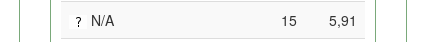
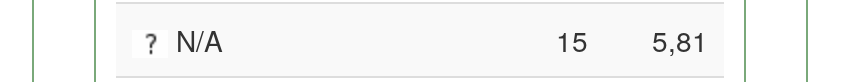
[281,9,357,29] 15 5,91 -> [556,19,708,59] 15 5,81

